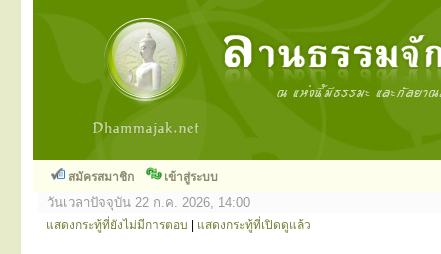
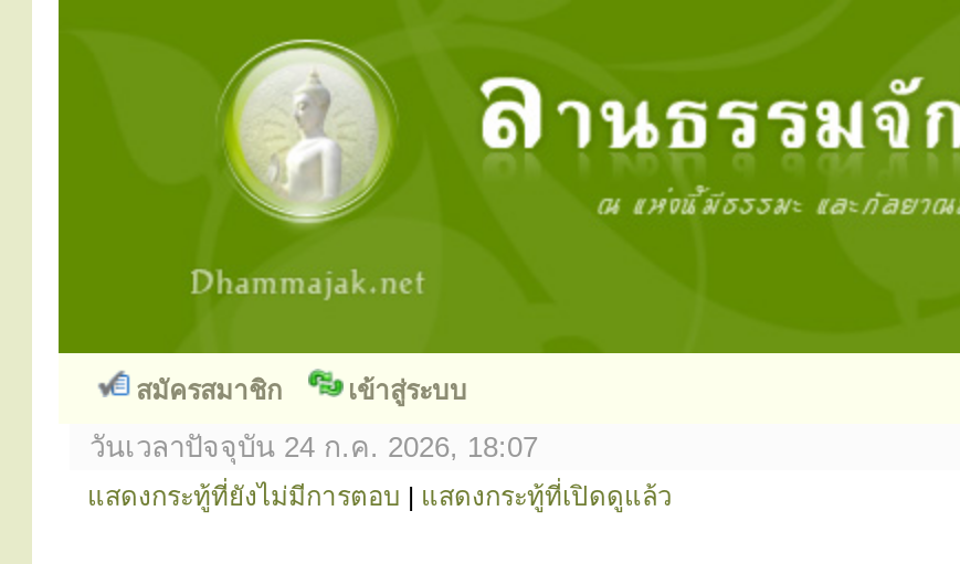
[47,195,258,210] วันเวลาปัจจุบัน 22 ก.ค. 2026, 14:00 -> [89,430,556,464] วันเวลาปัจจุบัน 24 ก.ค. 2026, 18:07

